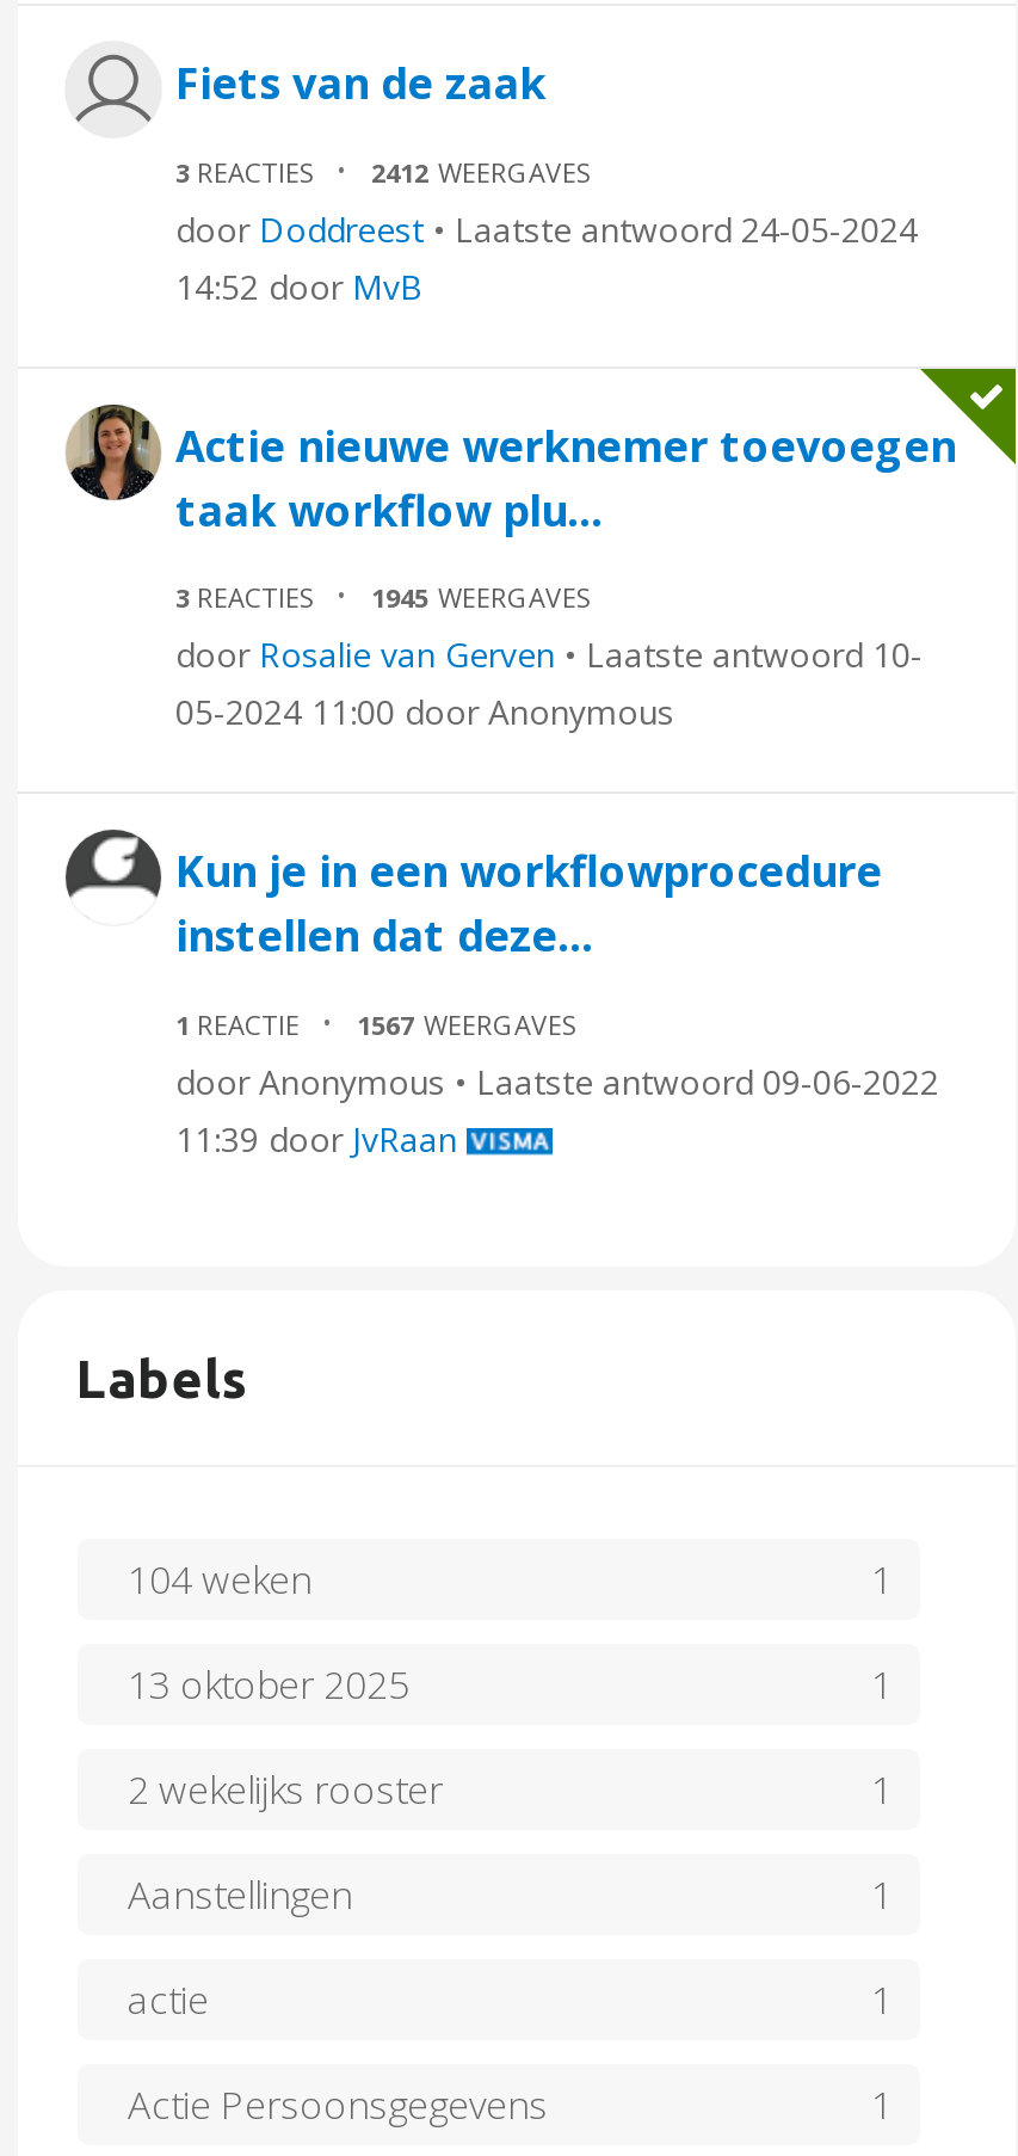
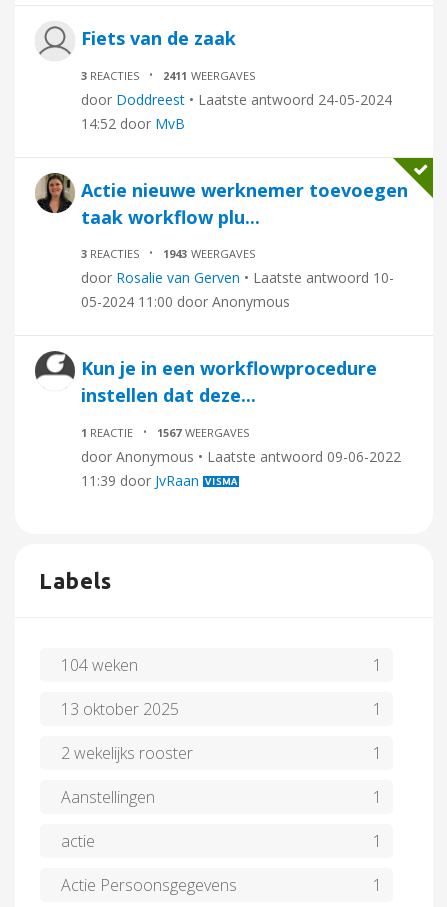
[175,153,591,189] 3 REACTIES 2412 WEERGAVES -> [81,67,255,82] 3 REACTIES 2411 WEERGAVES
[175,579,591,615] 3 REACTIES 1945 WEERGAVES -> [81,246,255,261] 3 REACTIES 1943 WEERGAVES

